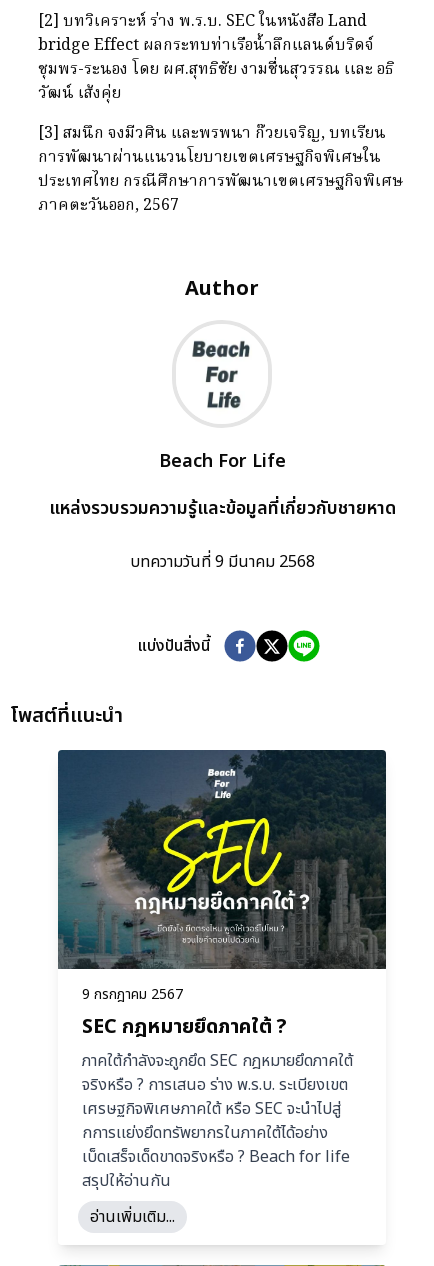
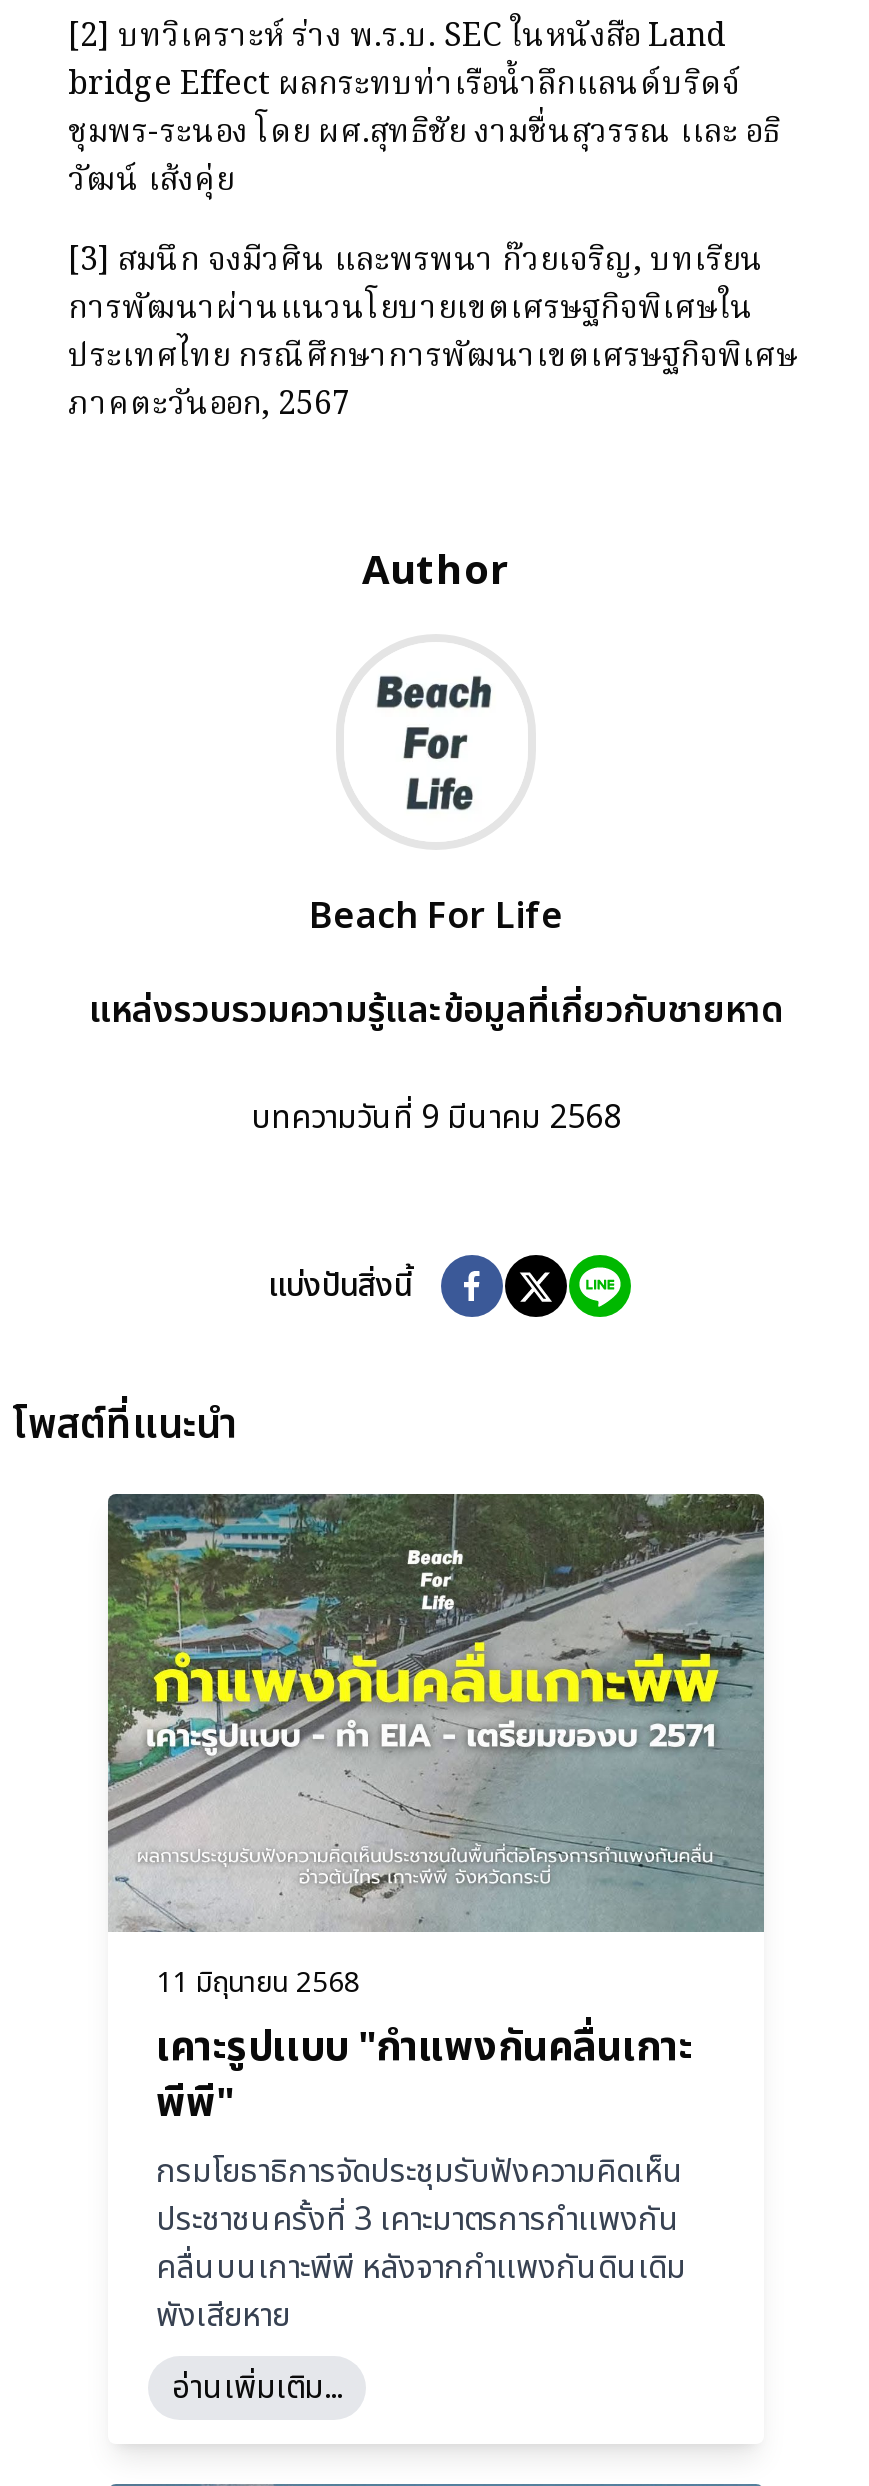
[58,750,386,1193] [image] | 9 กรกฎาคม 2567 | SEC กฎหมายยึดภาคใต้ ? | ภาคใต้กำลังจะถูกยึด SEC กฎหมายยึดภาคใต้ | จริงหรือ ? การเสนอ ร่าง พ.ร.บ. ระเบียงเขต | เศรษฐกิจพิเศษภาคใต้ หรือ SEC จะนำไปสู่ | กการเเย่งยึดทรัพยากรในภาคใต้ได้อย่าง | เบ็ดเสร็จเด็ดขาดจริงหรือ ? Beach for life | สรุปให้อ่านกัน -> [106,1492,766,2339] [image] | 11 มิถุนายน 2568 | เคาะรูปเเบบ "กำแพงกันคลื่นเกาะ | พีพี" | กรมโยธาธิการจัดประชุมรับฟังความคิดเห็น | ประชาชนครั้งที่ 3 เคาะมาตรการกำเเพงกัน | คลื่นบนเกาะพีพี หลังจากกำเเพงกันดินเดิม | พังเสียหาย

